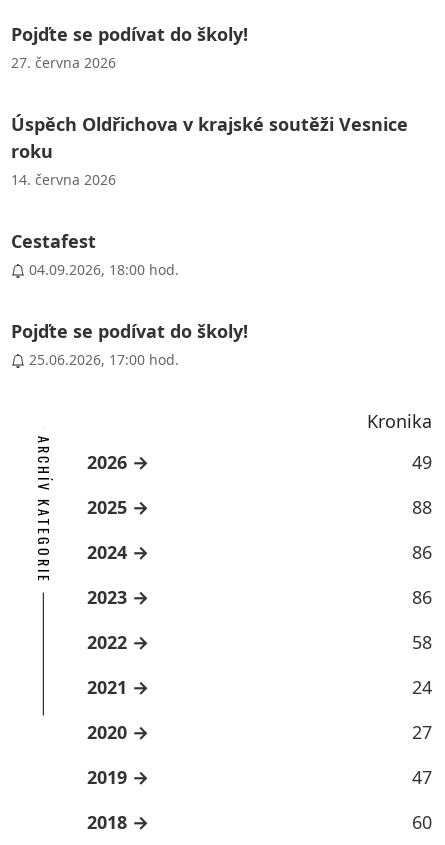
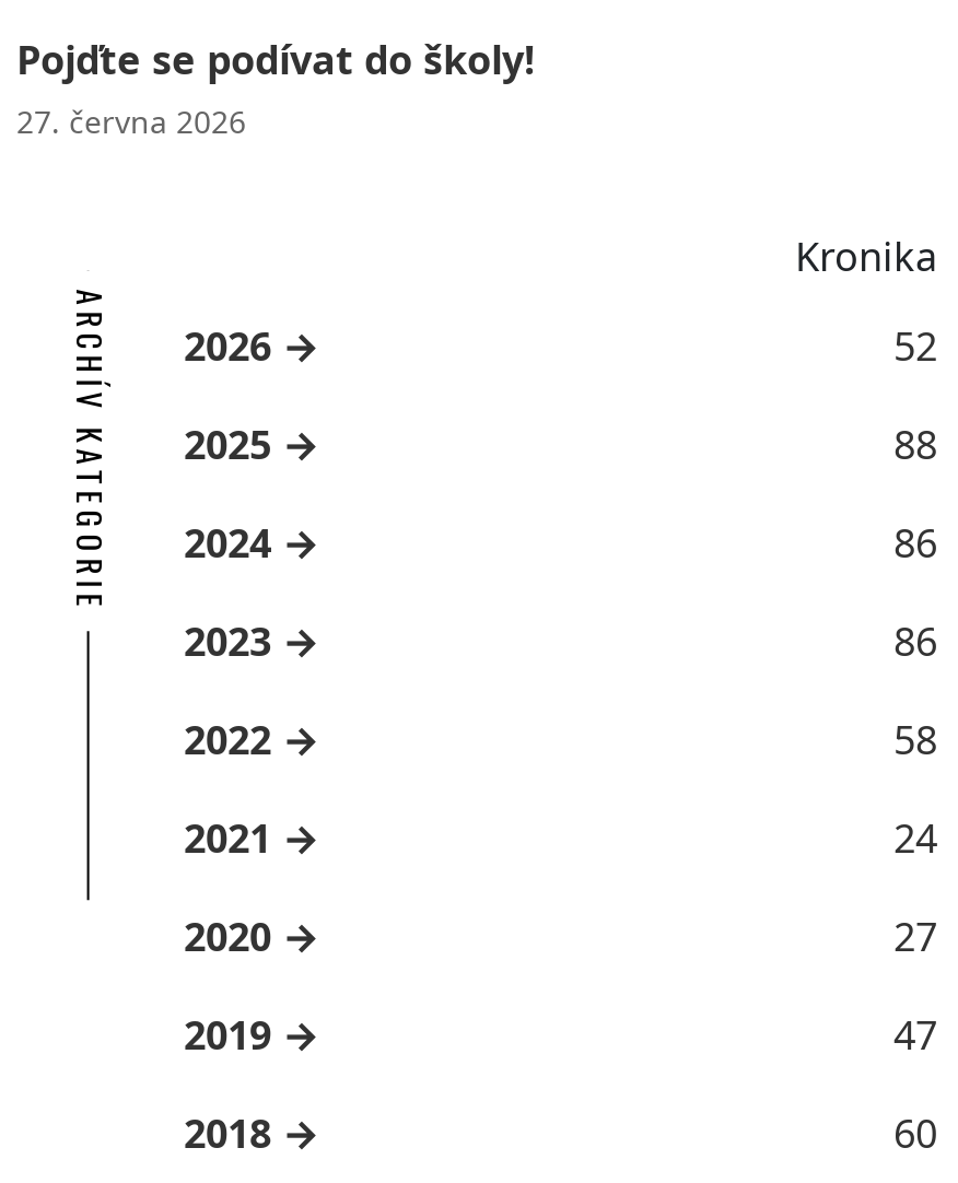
[10,112,407,369] Úspěch Oldřichova v krajské soutěži Vesnice | roku | 14. června 2026 | Cestafest | 04.09.2026, 18:00 hod. | Pojďte se podívat do školy! | 25.06.2026, 17:00 hod. -> none
[411,450,431,474] 49 -> [893,320,937,373] 52

